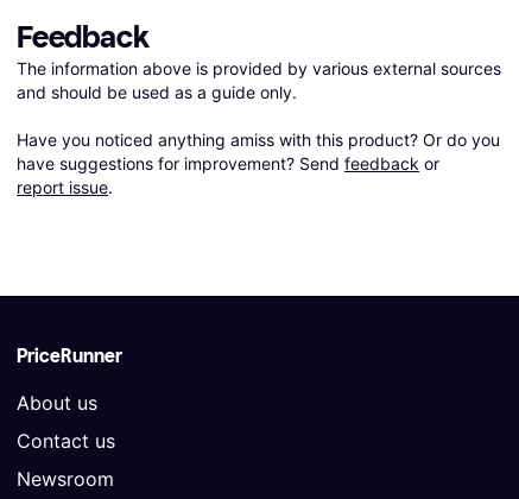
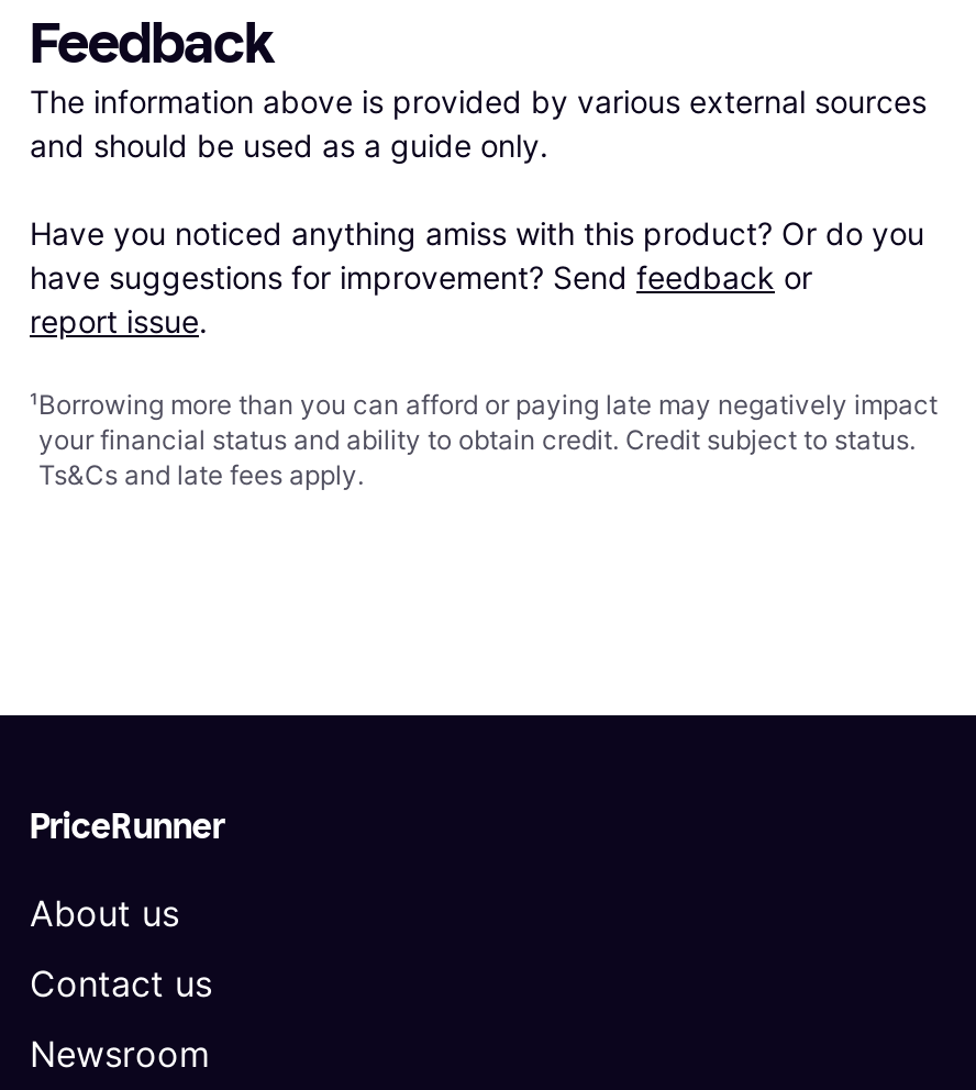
none -> [30,389,938,492] ¹Borrowing more than you can afford or paying late may negatively impact | your financial status and ability to obtain credit. Credit subject to status. | Ts&Cs and late fees apply.

